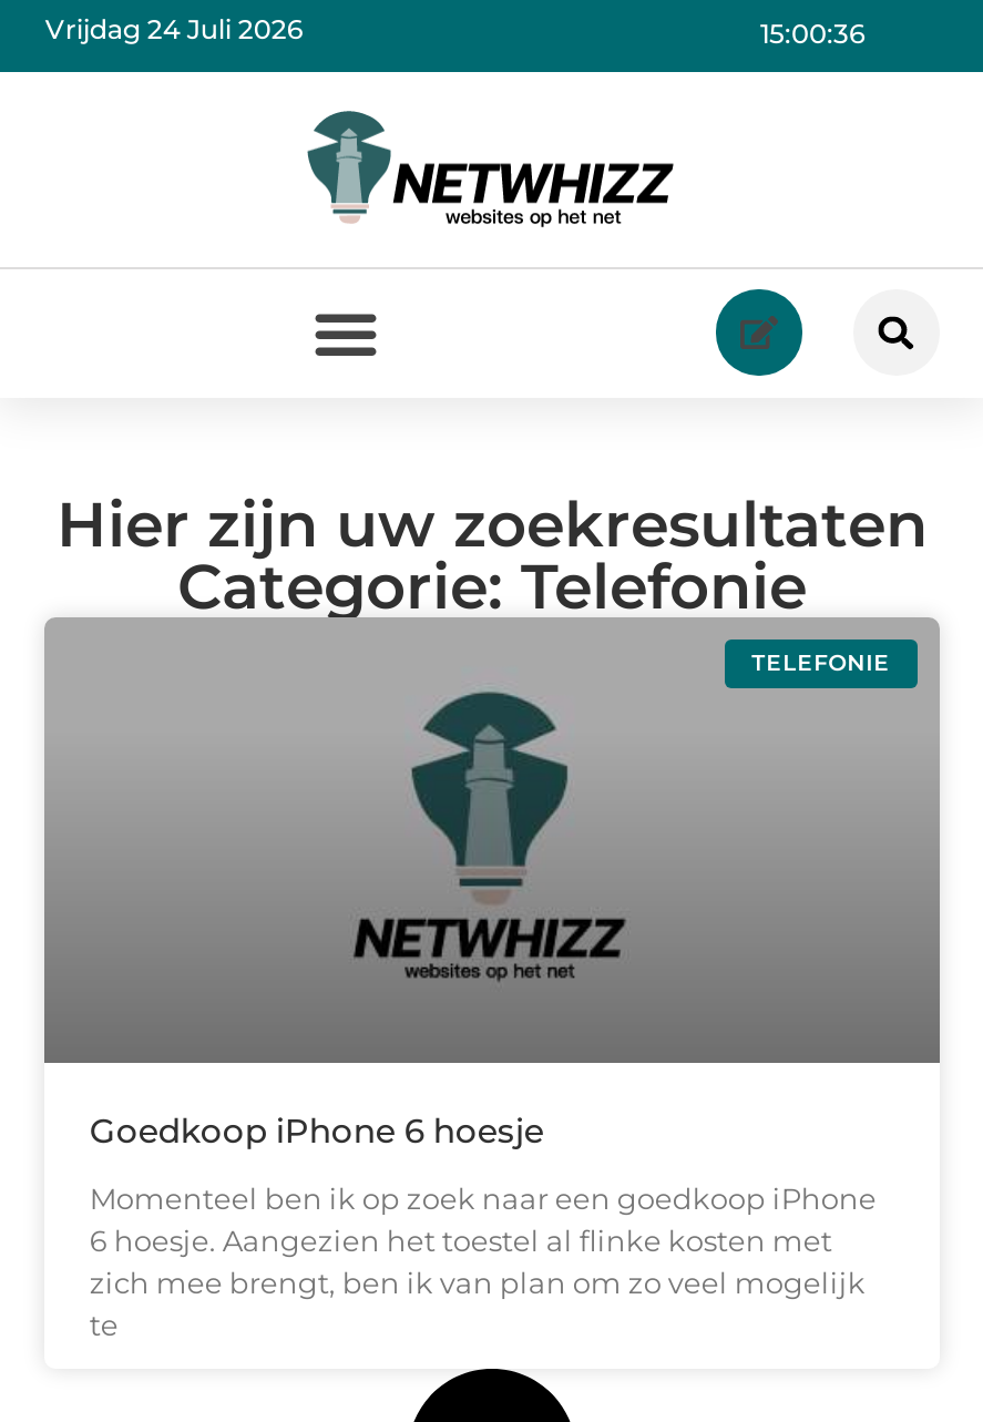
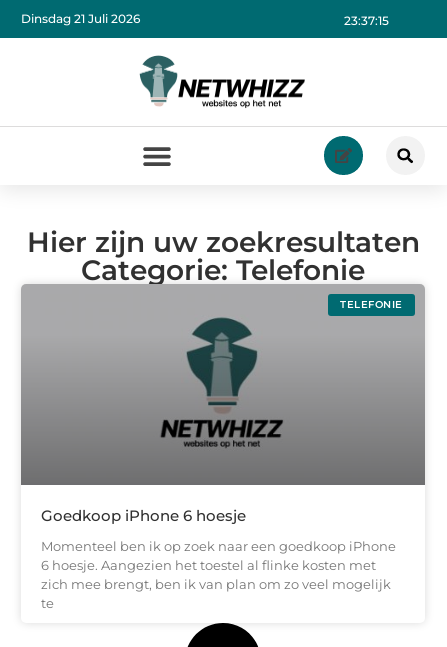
[45,12,302,46] Vrijdag 24 Juli 2026 -> [21,11,140,26] Dinsdag 21 Juli 2026
[760,16,864,50] 15:00:36 -> [344,13,389,28] 23:37:15

